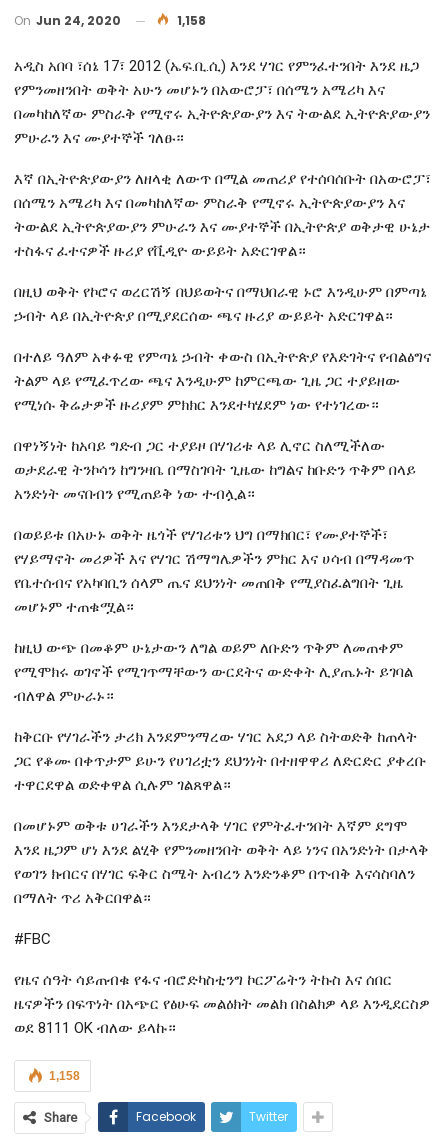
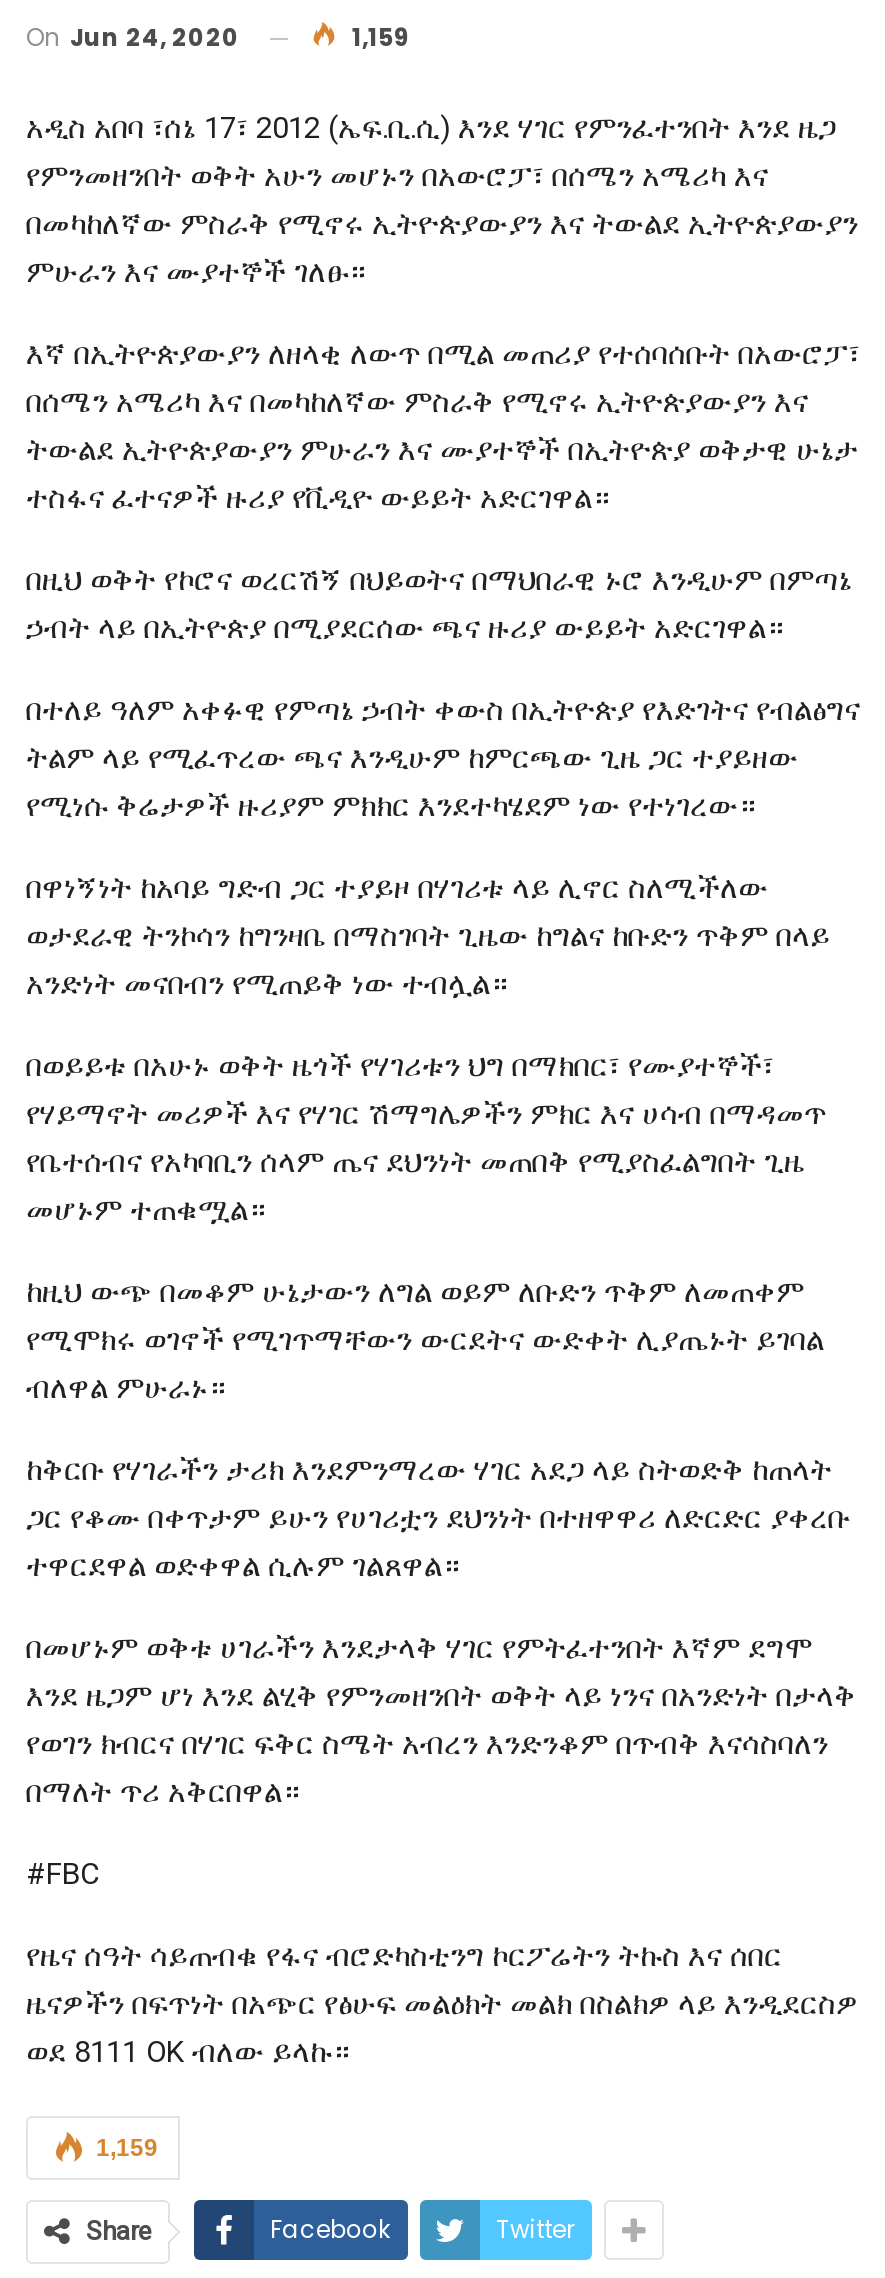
[177,12,206,29] 1,158 -> [352,19,410,53] 1,159
[49,1069,80,1083] 1,158 -> [96,2133,158,2161] 1,159

